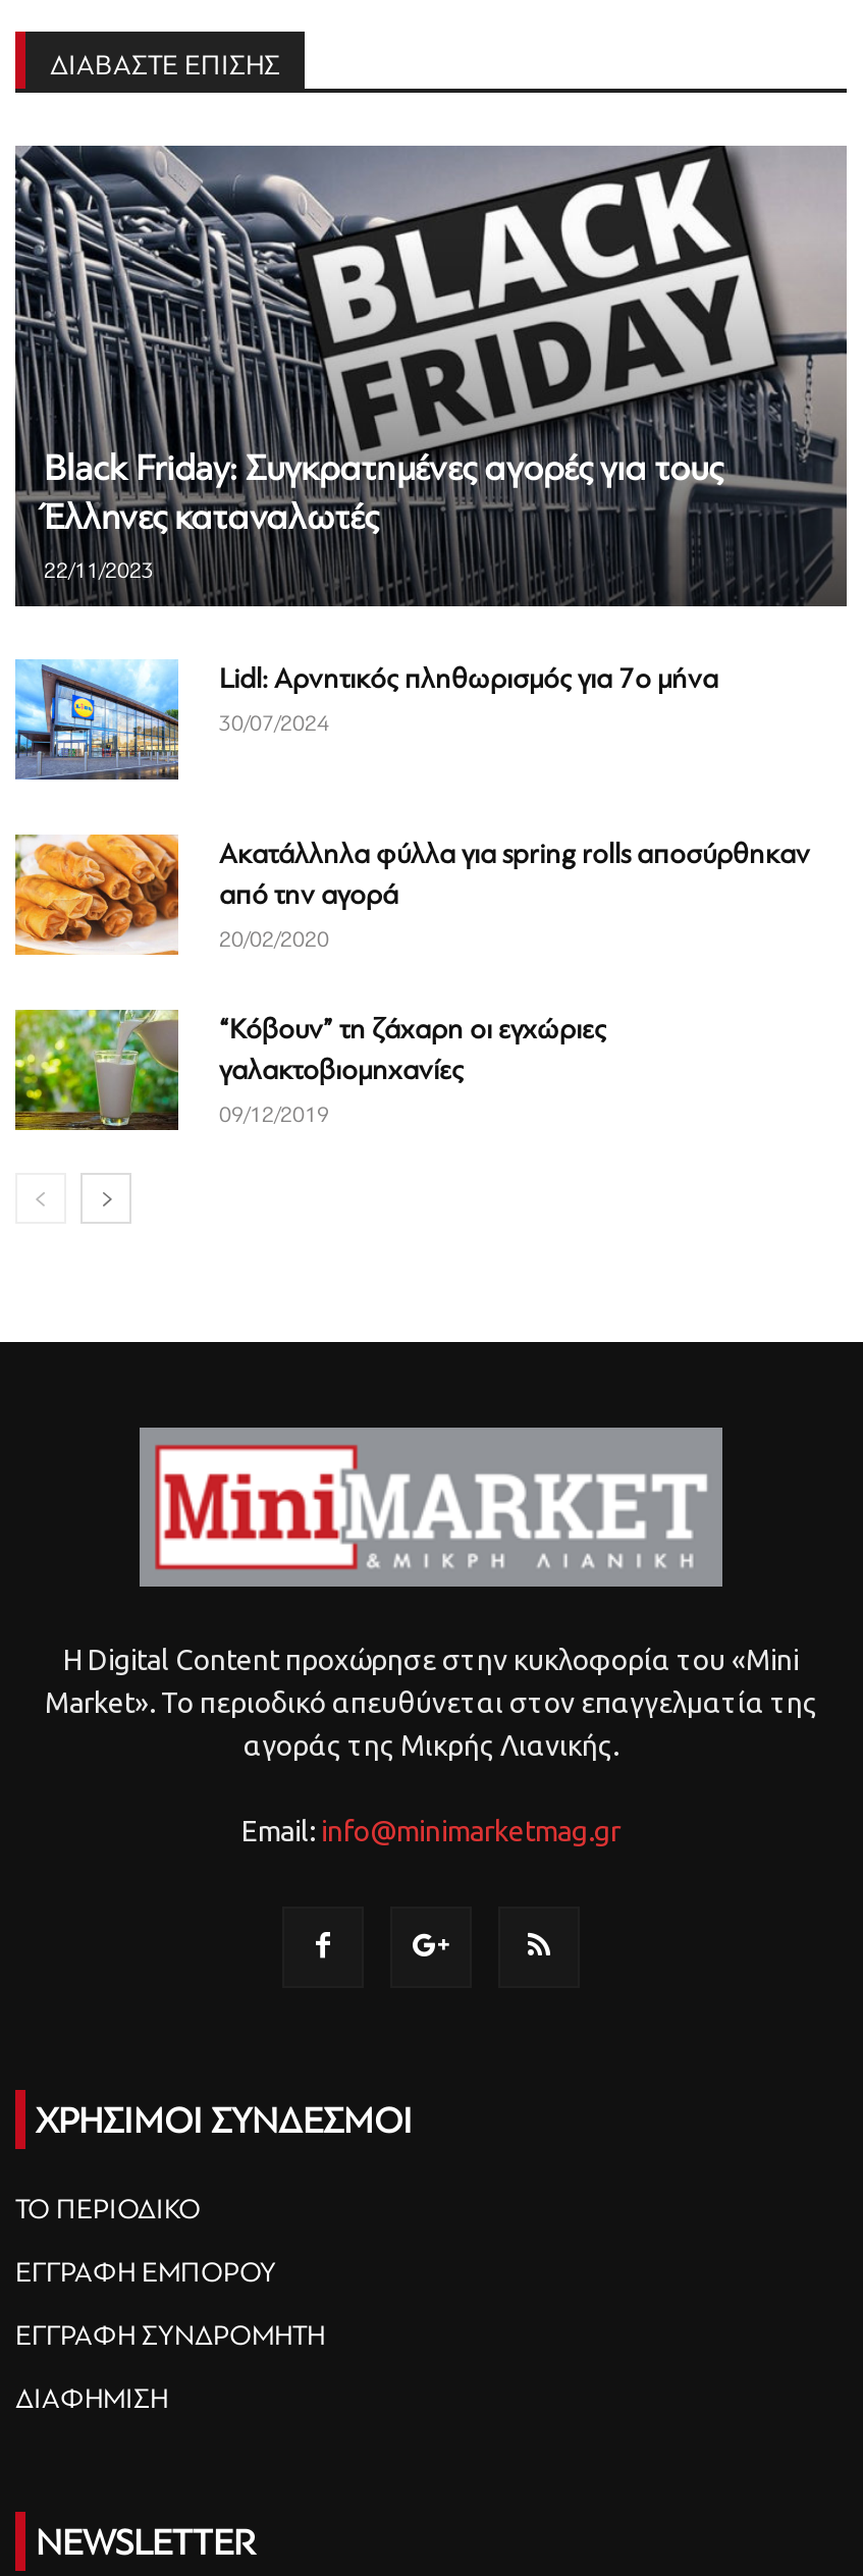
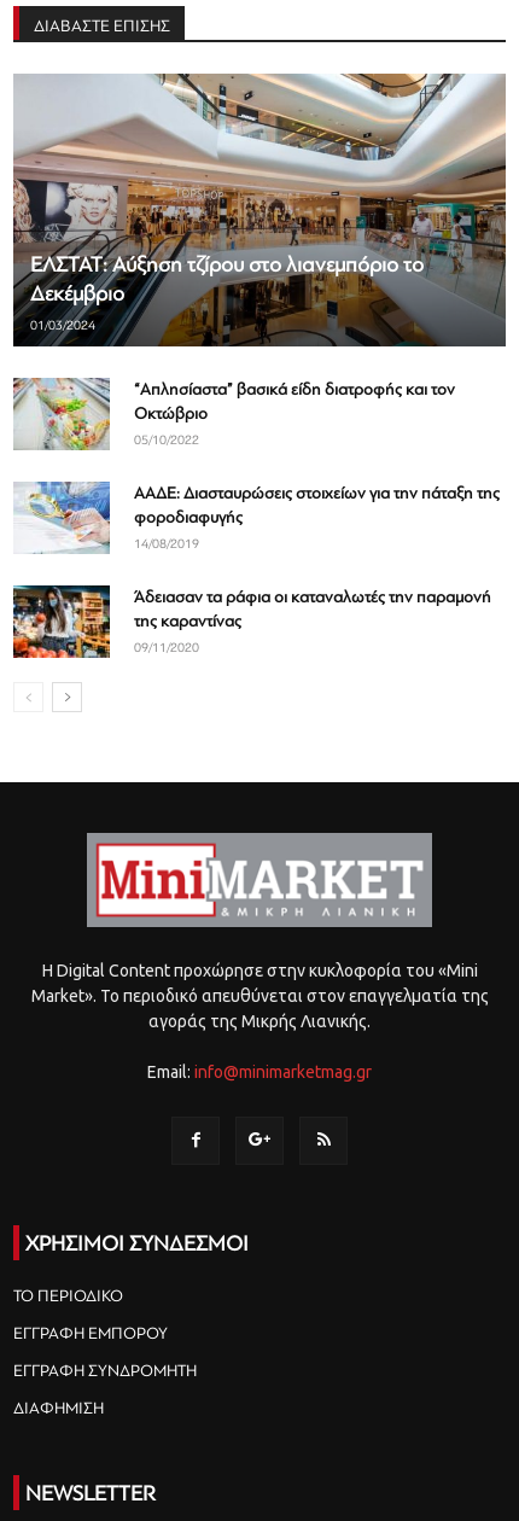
[13,144,849,606] [image] | Black Friday: Συγκρατημένες αγορές για τους | Έλληνες καταναλωτές -> [12,74,507,346] [image] | ΕΛΣΤΑΤ: Αύξηση τζίρου στο λιανεμπόριο το | Δεκέμβριο
[44,557,154,583] 22/11/2023 -> [30,317,95,333] 01/03/2024
[13,659,718,782] [image] | Lidl: Αρνητικός πληθωρισμός για 7ο μήνα -> [12,377,455,451] [image] | “Απλησίαστα” βασικά είδη διατροφής και τον | Οκτώβριο
[219,710,329,736] 30/07/2024 -> [134,432,199,447] 05/10/2022
[13,833,810,957] [image] | Ακατάλληλα φύλλα για spring rolls αποσύρθηκαν | από την αγορά -> [13,480,500,554] [image] | ΑΑΔΕ: Διασταυρώσεις στοιχείων για την πάταξη της | φοροδιαφυγής
[219,926,329,952] 20/02/2020 -> [134,536,199,551] 14/08/2019
[13,1008,606,1132] [image] | “Κόβουν” τη ζάχαρη οι εγχώριες | γαλακτοβιομηχανίες -> [12,584,491,659] [image] | Άδειασαν τα ράφια οι καταναλωτές την παραμονή | της καραντίνας
[219,1101,329,1127] 09/12/2019 -> [134,639,199,655] 09/11/2020

